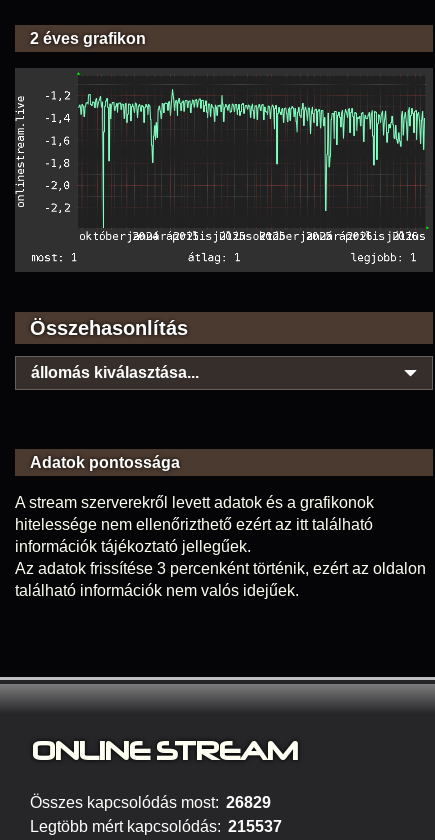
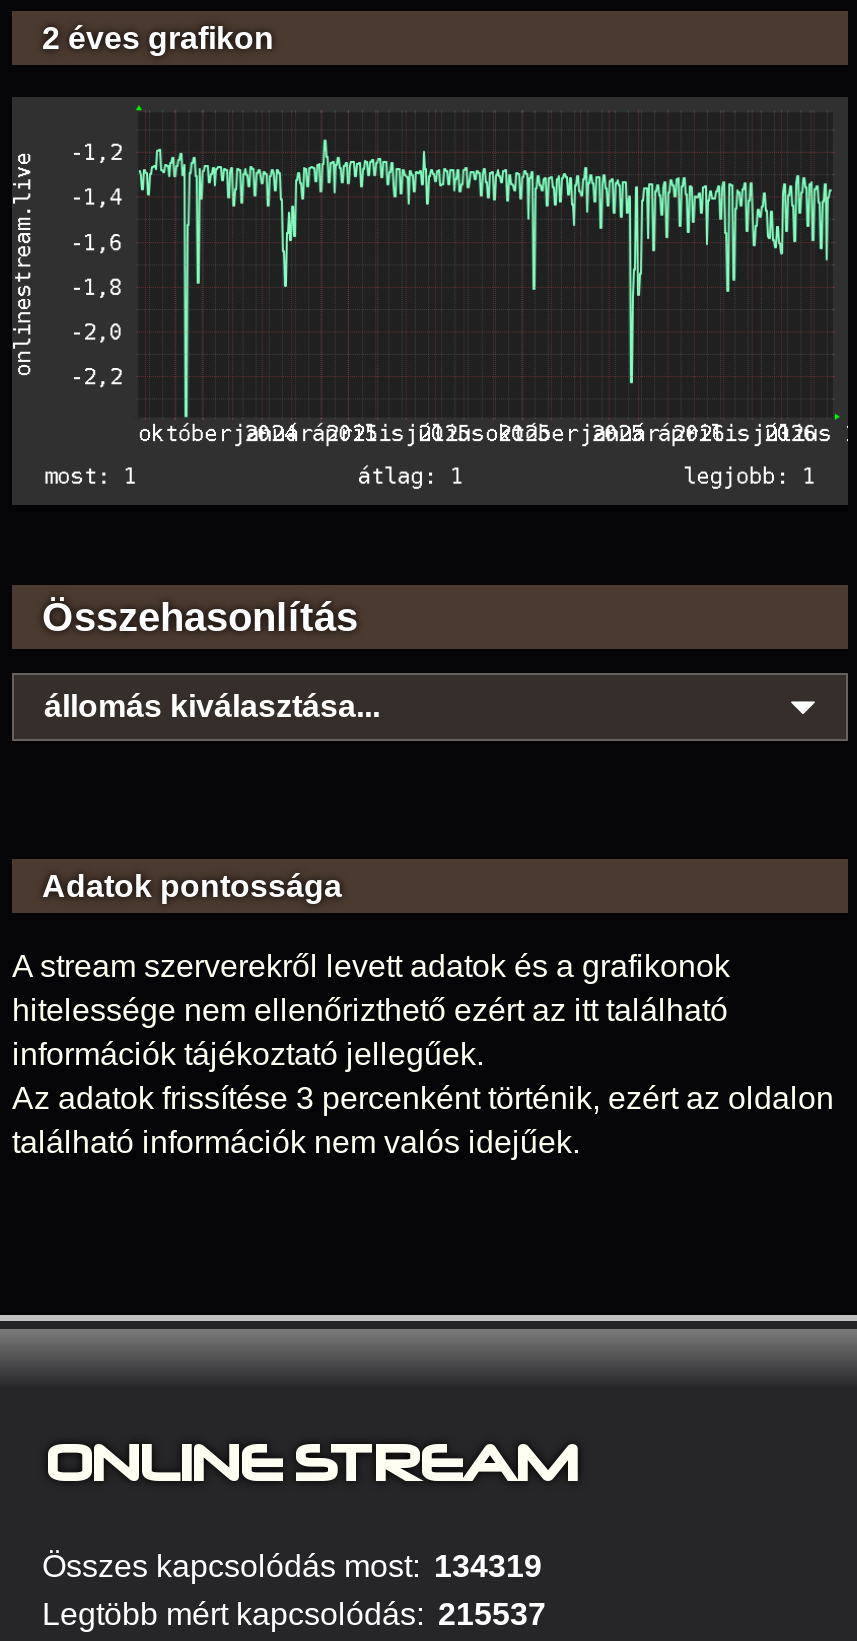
[30,794,271,811] Összes kapcsolódás most: 26829 -> [42,1550,542,1584] Összes kapcsolódás most: 134319

